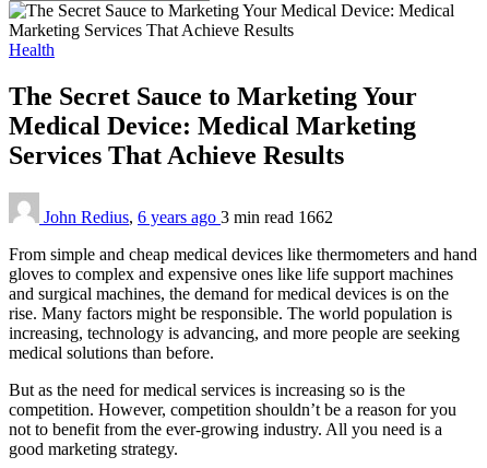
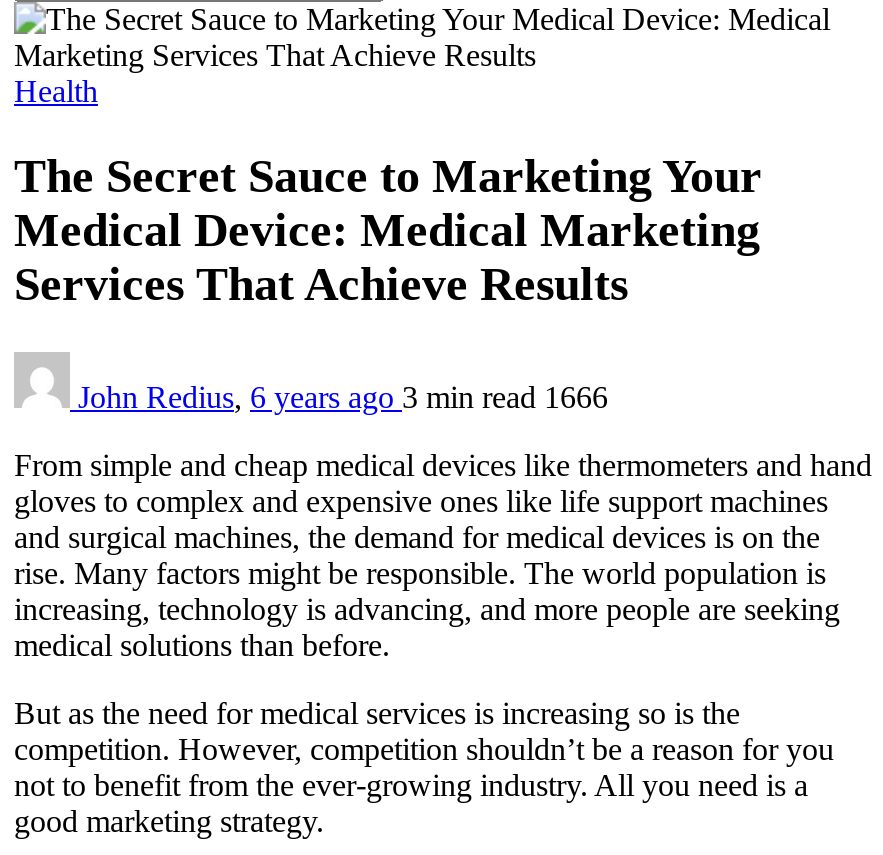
[44,208,337,226] John Redius, 6 years ago 3 min read 1662 -> [78,380,616,414] John Redius, 6 years ago 3 min read 1666

